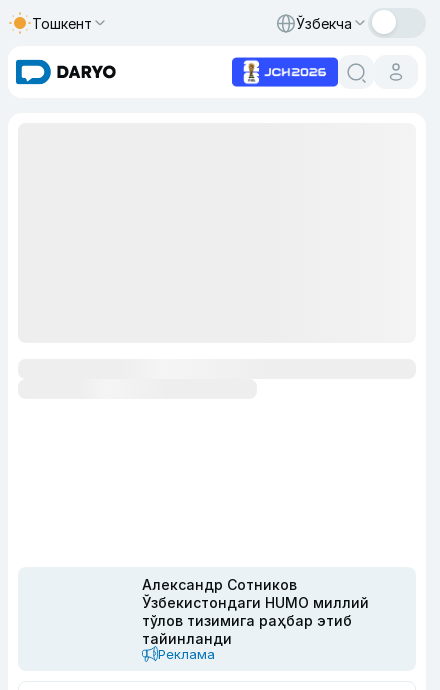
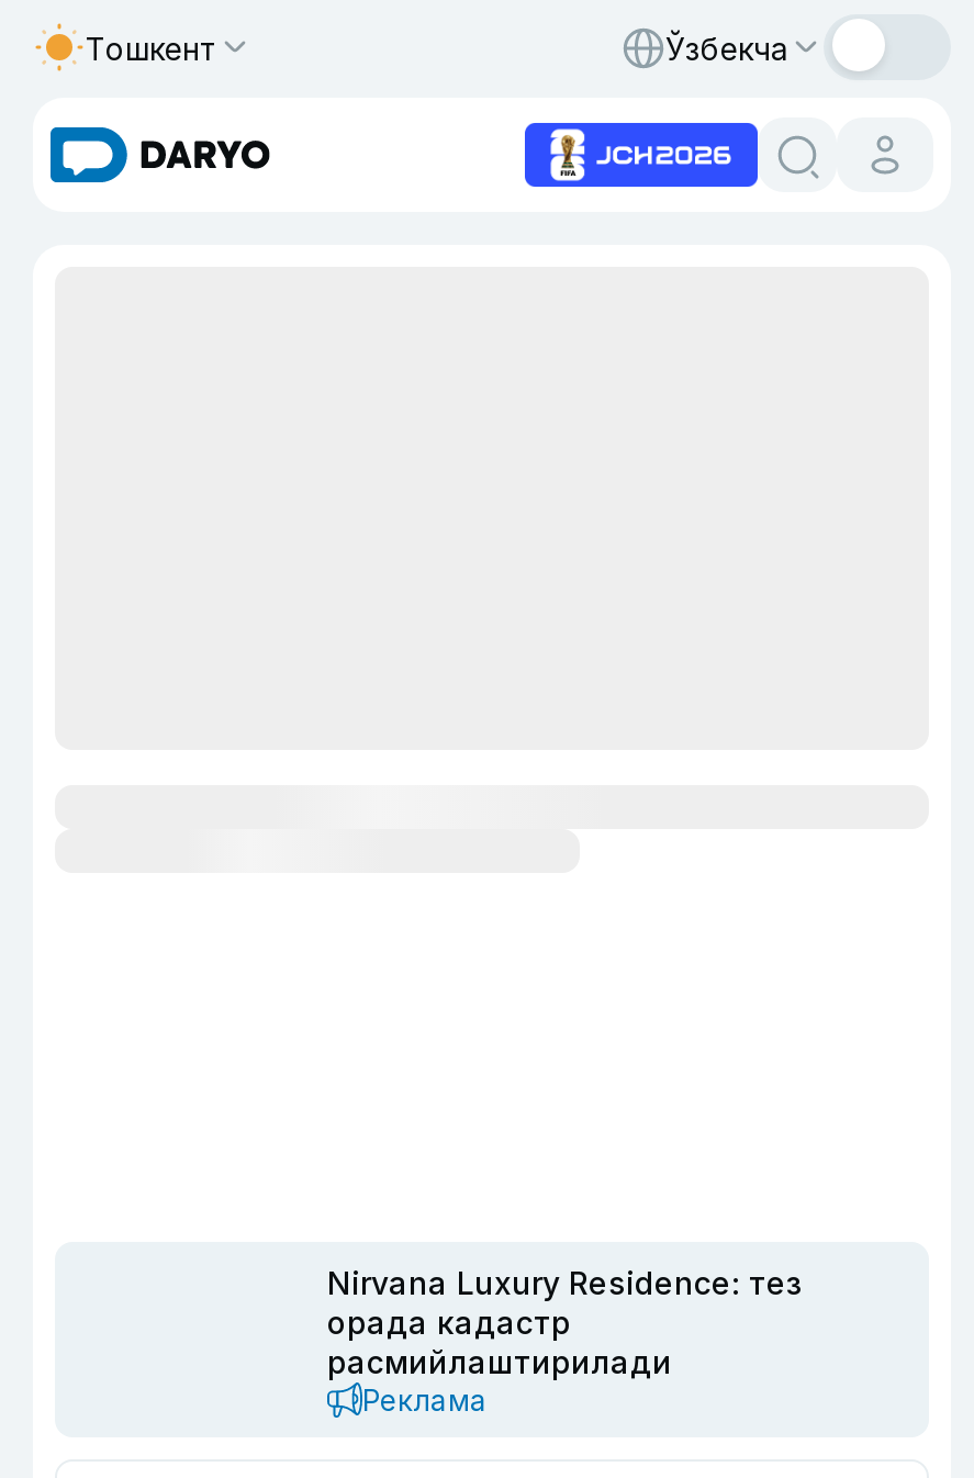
[142,576,369,647] Александр Сотников | Ўзбекистондаги HUMO миллий | тўлов тизимига раҳбар этиб | тайинланди -> [327,1263,802,1379] Nirvana Luxury Residence: тез | орада кадастр | расмийлаштирилади

